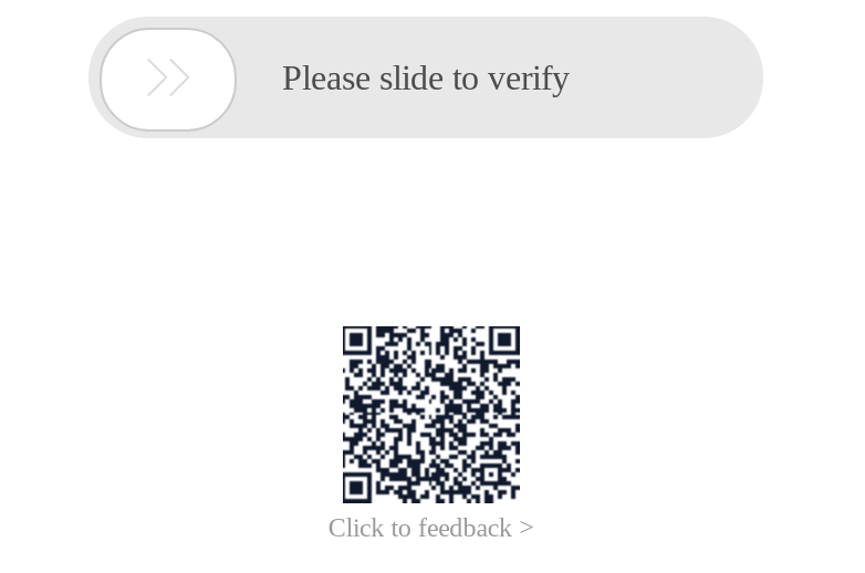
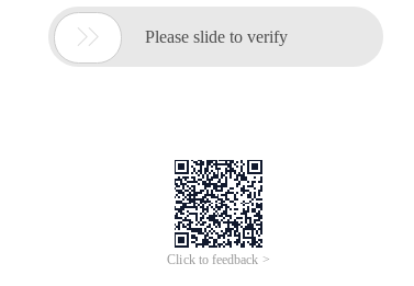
[343,324,522,506] [image] -> [174,159,264,249] [image]

